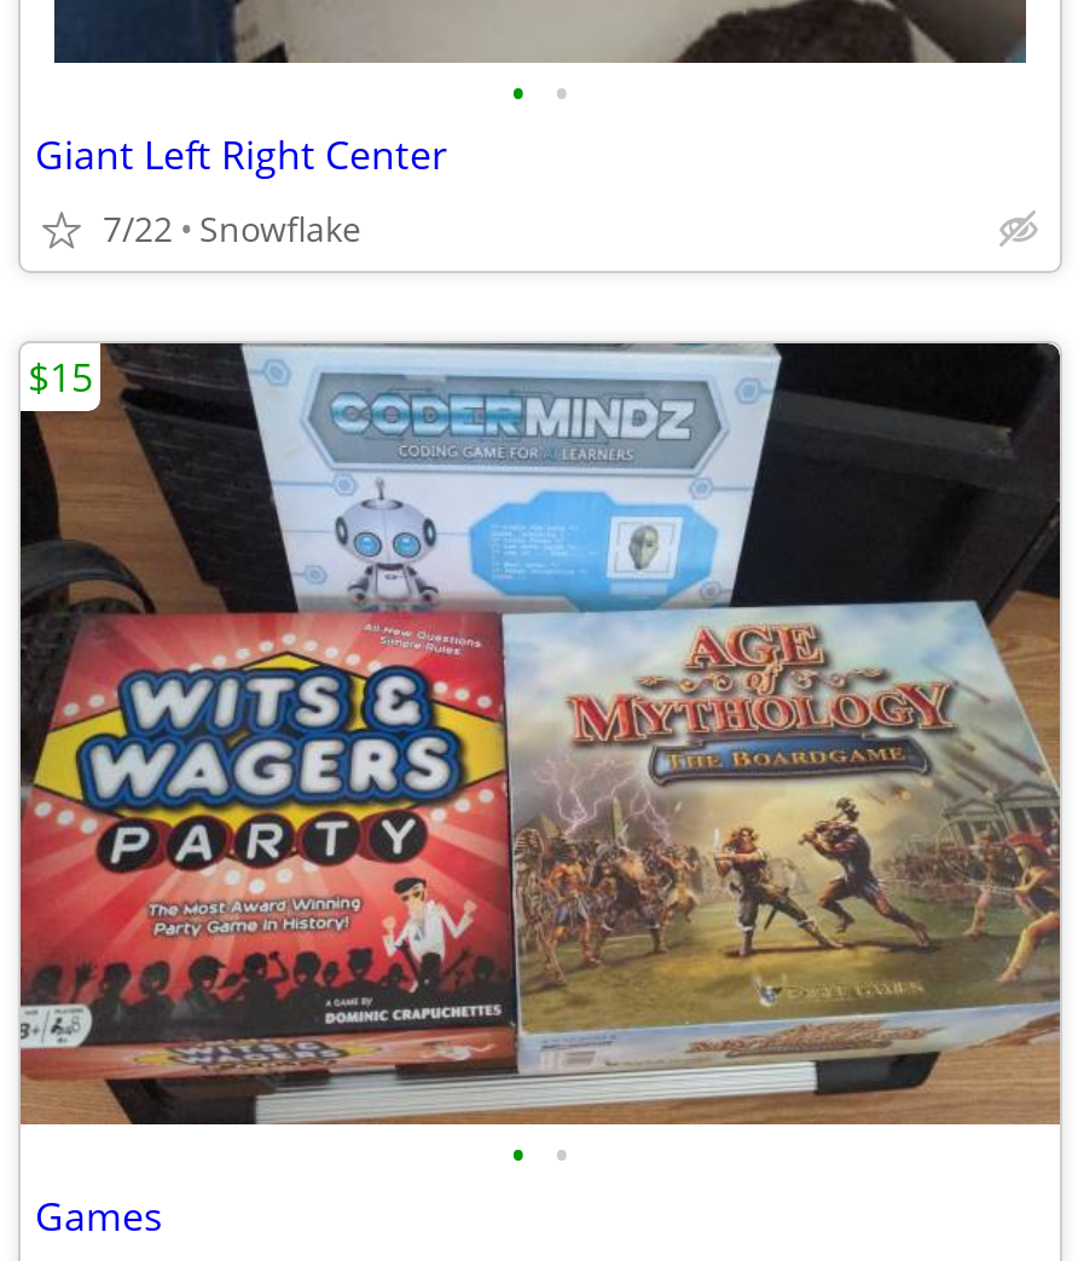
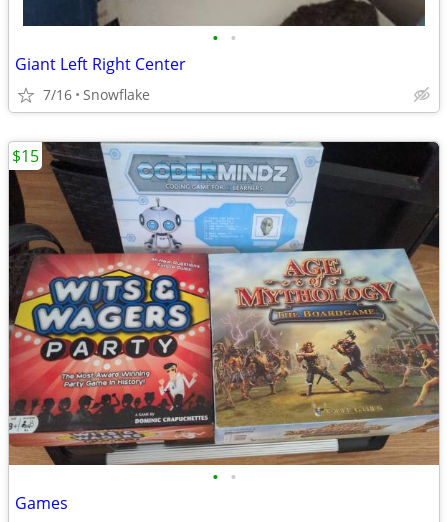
[103,206,361,251] 7/22 Snowflake -> [43,85,150,104] 7/16 Snowflake

